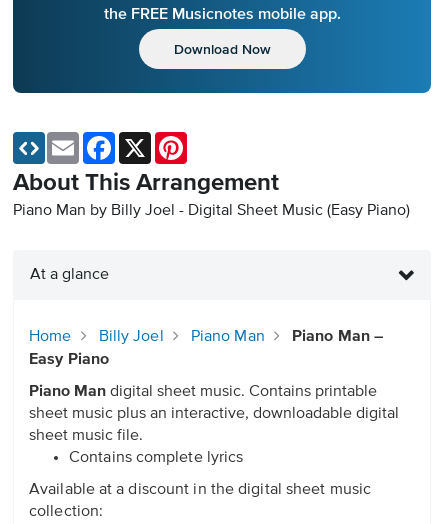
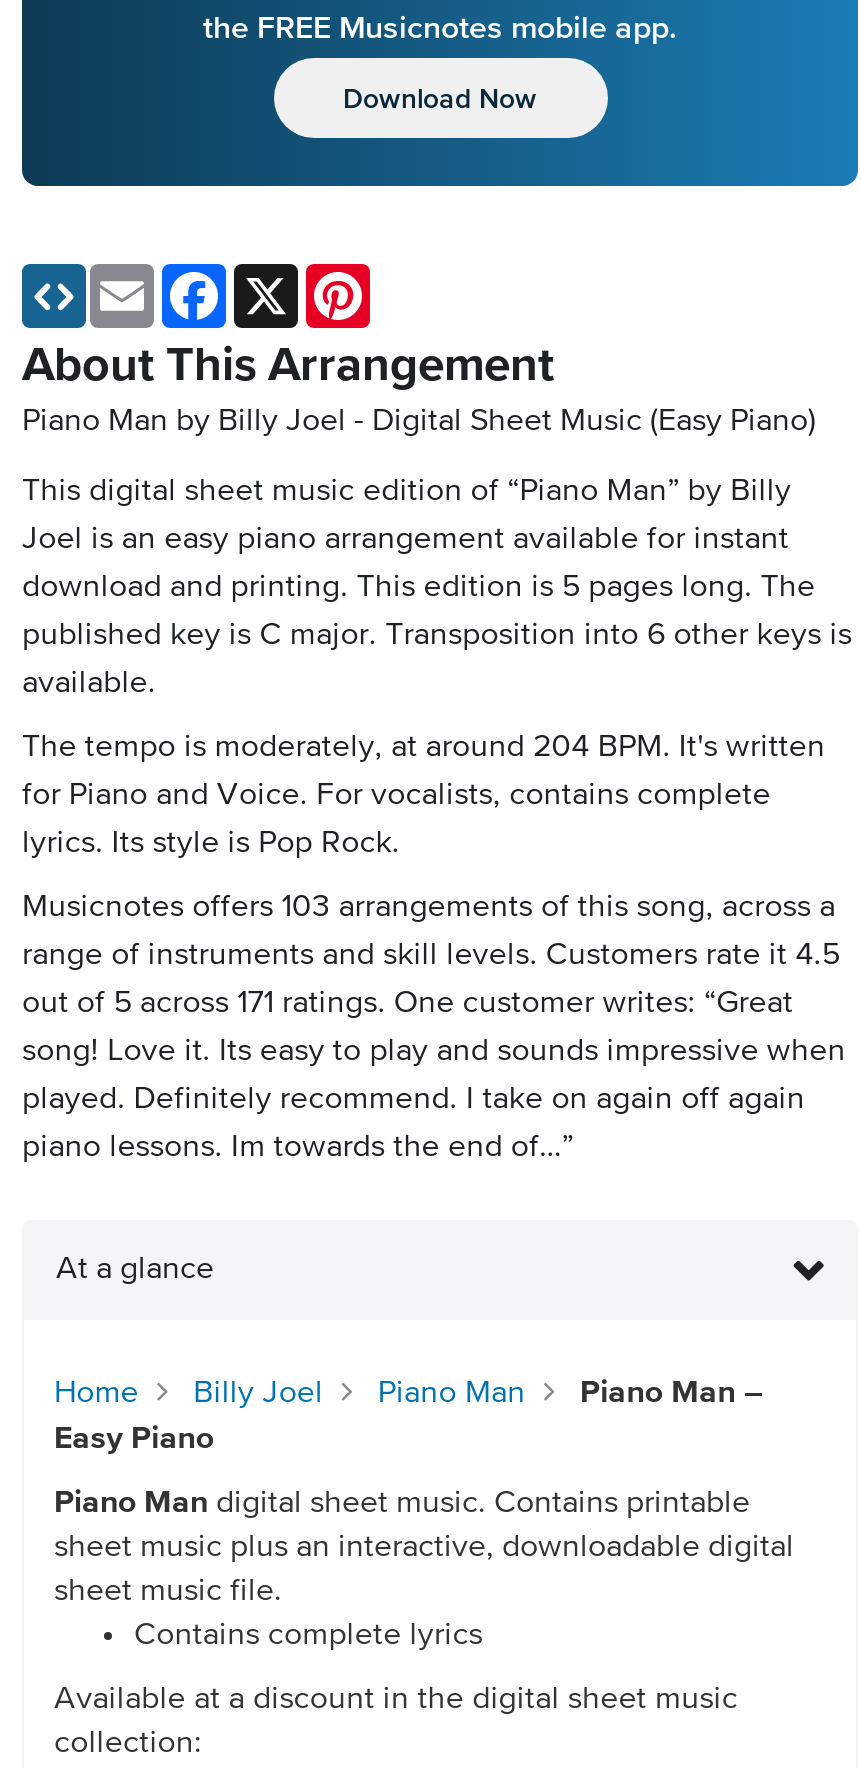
none -> [22,477,852,1165] This digital sheet music edition of “Piano Man” by Billy | Joel is an easy piano arrangement available for instant | download and printing. This edition is 5 pages long. The | published key is C major. Transposition into 6 other keys is | available. | The tempo is moderately, at around 204 BPM. It's written | for Piano and Voice. For vocalists, contains complete | lyrics. Its style is Pop Rock. | Musicnotes offers 103 arrangements of this song, across a | range of instruments and skill levels. Customers rate it 4.5 | out of 5 across 171 ratings. One customer writes: “Great | song! Love it. Its easy to play and sounds impressive when | played. Definitely recommend. I take on again off again | piano lessons. Im towards the end of…”

